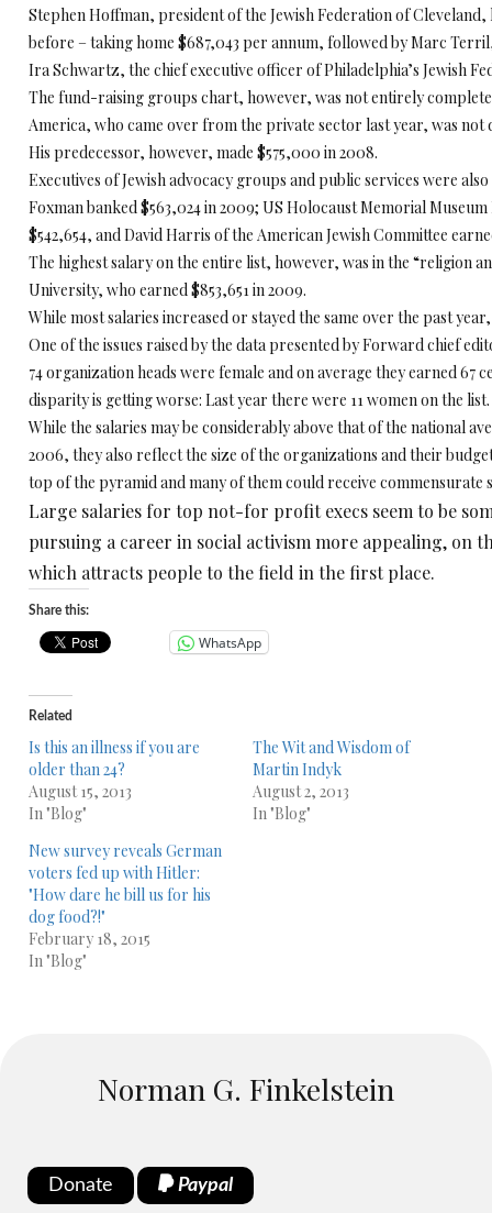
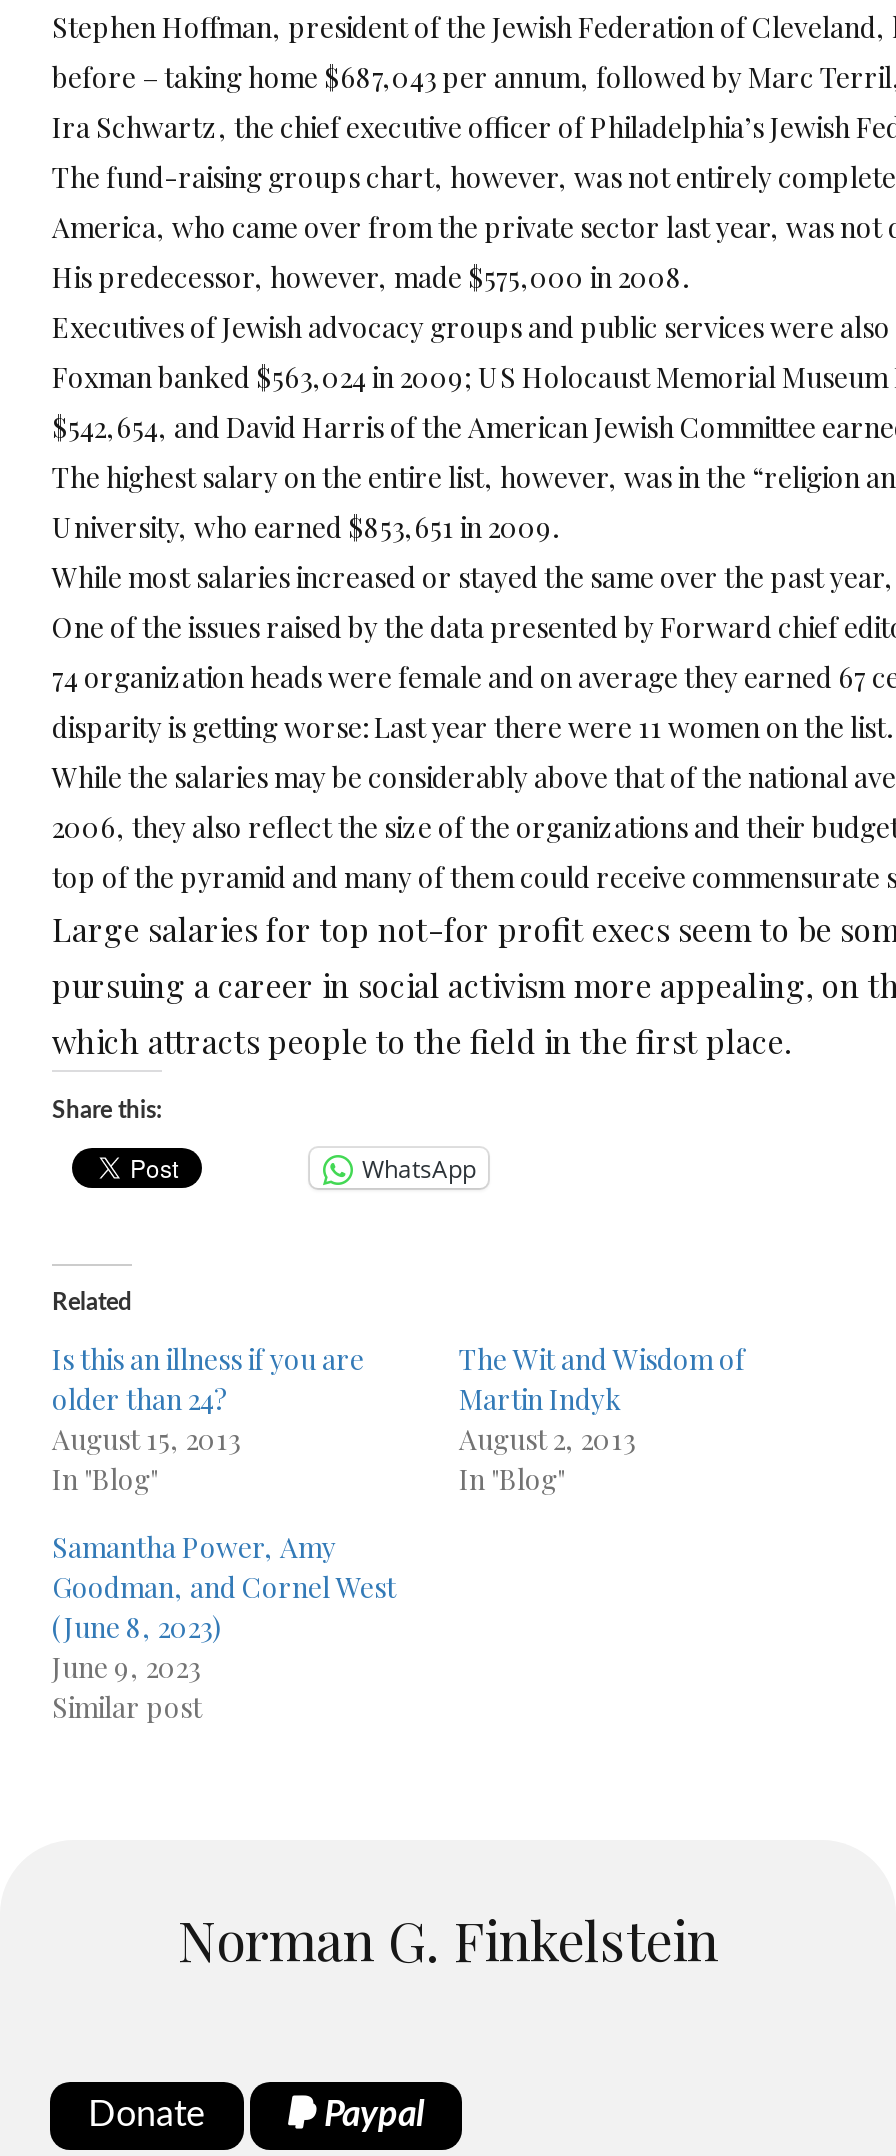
[29,840,222,971] New survey reveals German | voters fed up with Hitler: | "How dare he bill us for his | dog food?!" | February 18, 2015 | In "Blog" -> [52,1528,396,1726] Samantha Power, Amy | Goodman, and Cornel West | (June 8, 2023) | June 9, 2023 | Similar post

